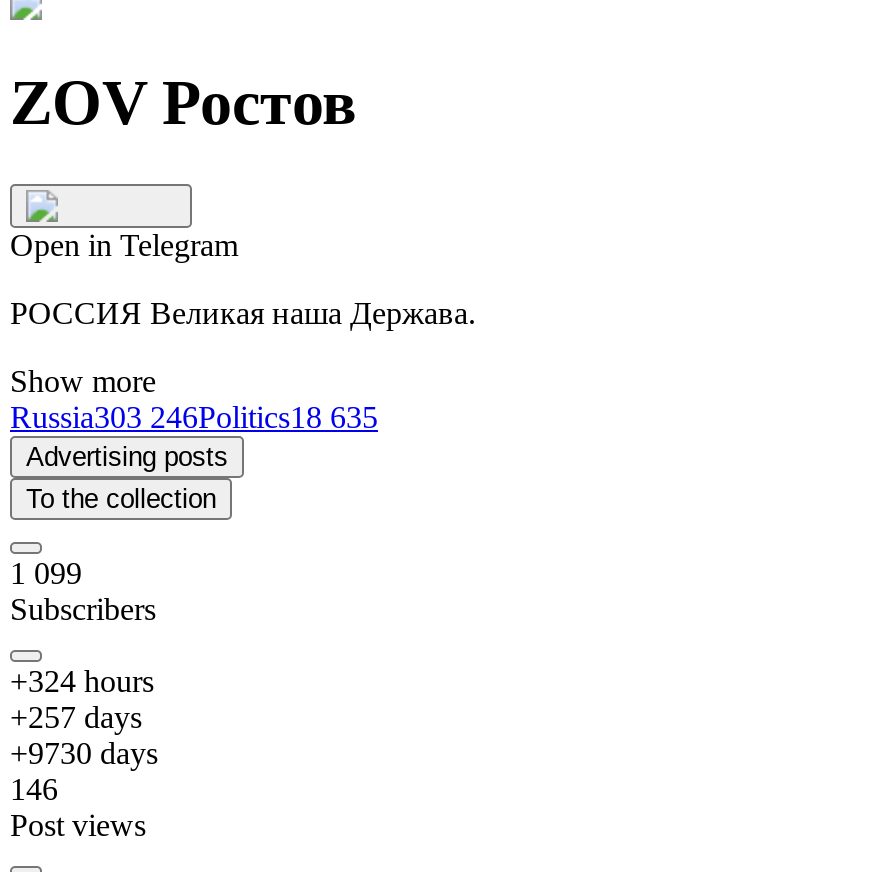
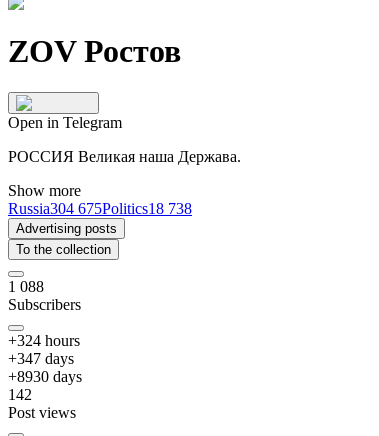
[10,400,378,434] Russia303 246Politics18 635 -> [8,200,192,217] Russia304 675Politics18 738
[10,556,82,590] 1 099 -> [8,278,44,295] 1 088
[10,700,142,734] +257 days -> [8,350,74,367] +347 days
[10,736,158,770] +9730 days -> [8,368,82,385] +8930 days
[10,772,58,806] 146 -> [8,386,32,403] 142

